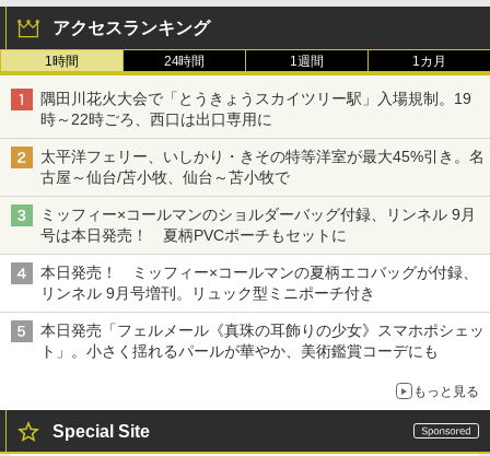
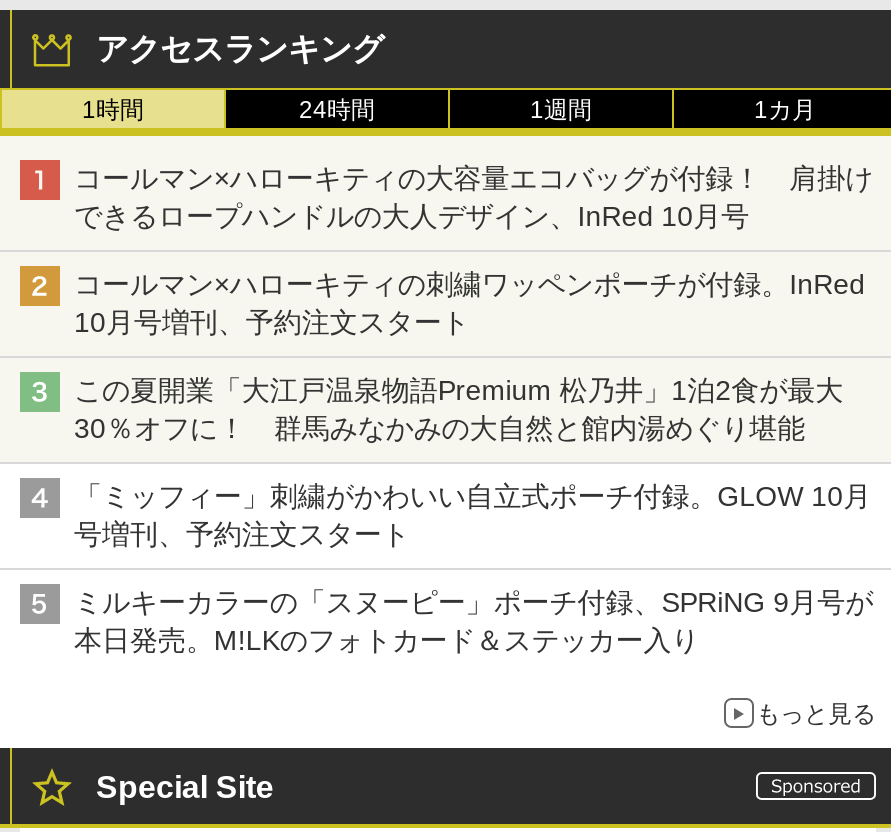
[40,90,471,128] 隅田川花火大会で「とうきょうスカイツリー駅」入場規制。19 | 時～22時ごろ、西口は出口専用に -> [74,163,873,233] コールマン×ハローキティの大容量エコバッグが付録！ 肩掛け | できるロープハンドルの大人デザイン、InRed 10月号
[40,148,484,186] 太平洋フェリー、いしかり・きその特等洋室が最大45%引き。名 | 古屋～仙台/苫小牧、仙台～苫小牧で -> [74,269,865,339] コールマン×ハローキティの刺繍ワッペンポーチが付録。InRed | 10月号増刊、予約注文スタート
[40,206,475,244] ミッフィー×コールマンのショルダーバッグ付録、リンネル 9月 | 号は本日発売！ 夏柄PVCポーチもセットに -> [74,375,843,445] この夏開業「大江戸温泉物語Premium 松乃井」1泊2食が最大 | 30％オフに！ 群馬みなかみの大自然と館内湯めぐり堪能
[40,264,478,302] 本日発売！ ミッフィー×コールマンの夏柄エコバッグが付録、 | リンネル 9月号増刊。リュック型ミニポーチ付き -> [74,481,871,551] 「ミッフィー」刺繍がかわいい自立式ポーチ付録。GLOW 10月 | 号増刊、予約注文スタート
[40,322,484,360] 本日発売「フェルメール《真珠の耳飾りの少女》スマホポシェッ | ト」。小さく揺れるパールが華やか、美術鑑賞コーデにも -> [74,587,873,657] ミルキーカラーの「スヌーピー」ポーチ付録、SPRiNG 9月号が | 本日発売。M!LKのフォトカード＆ステッカー入り

